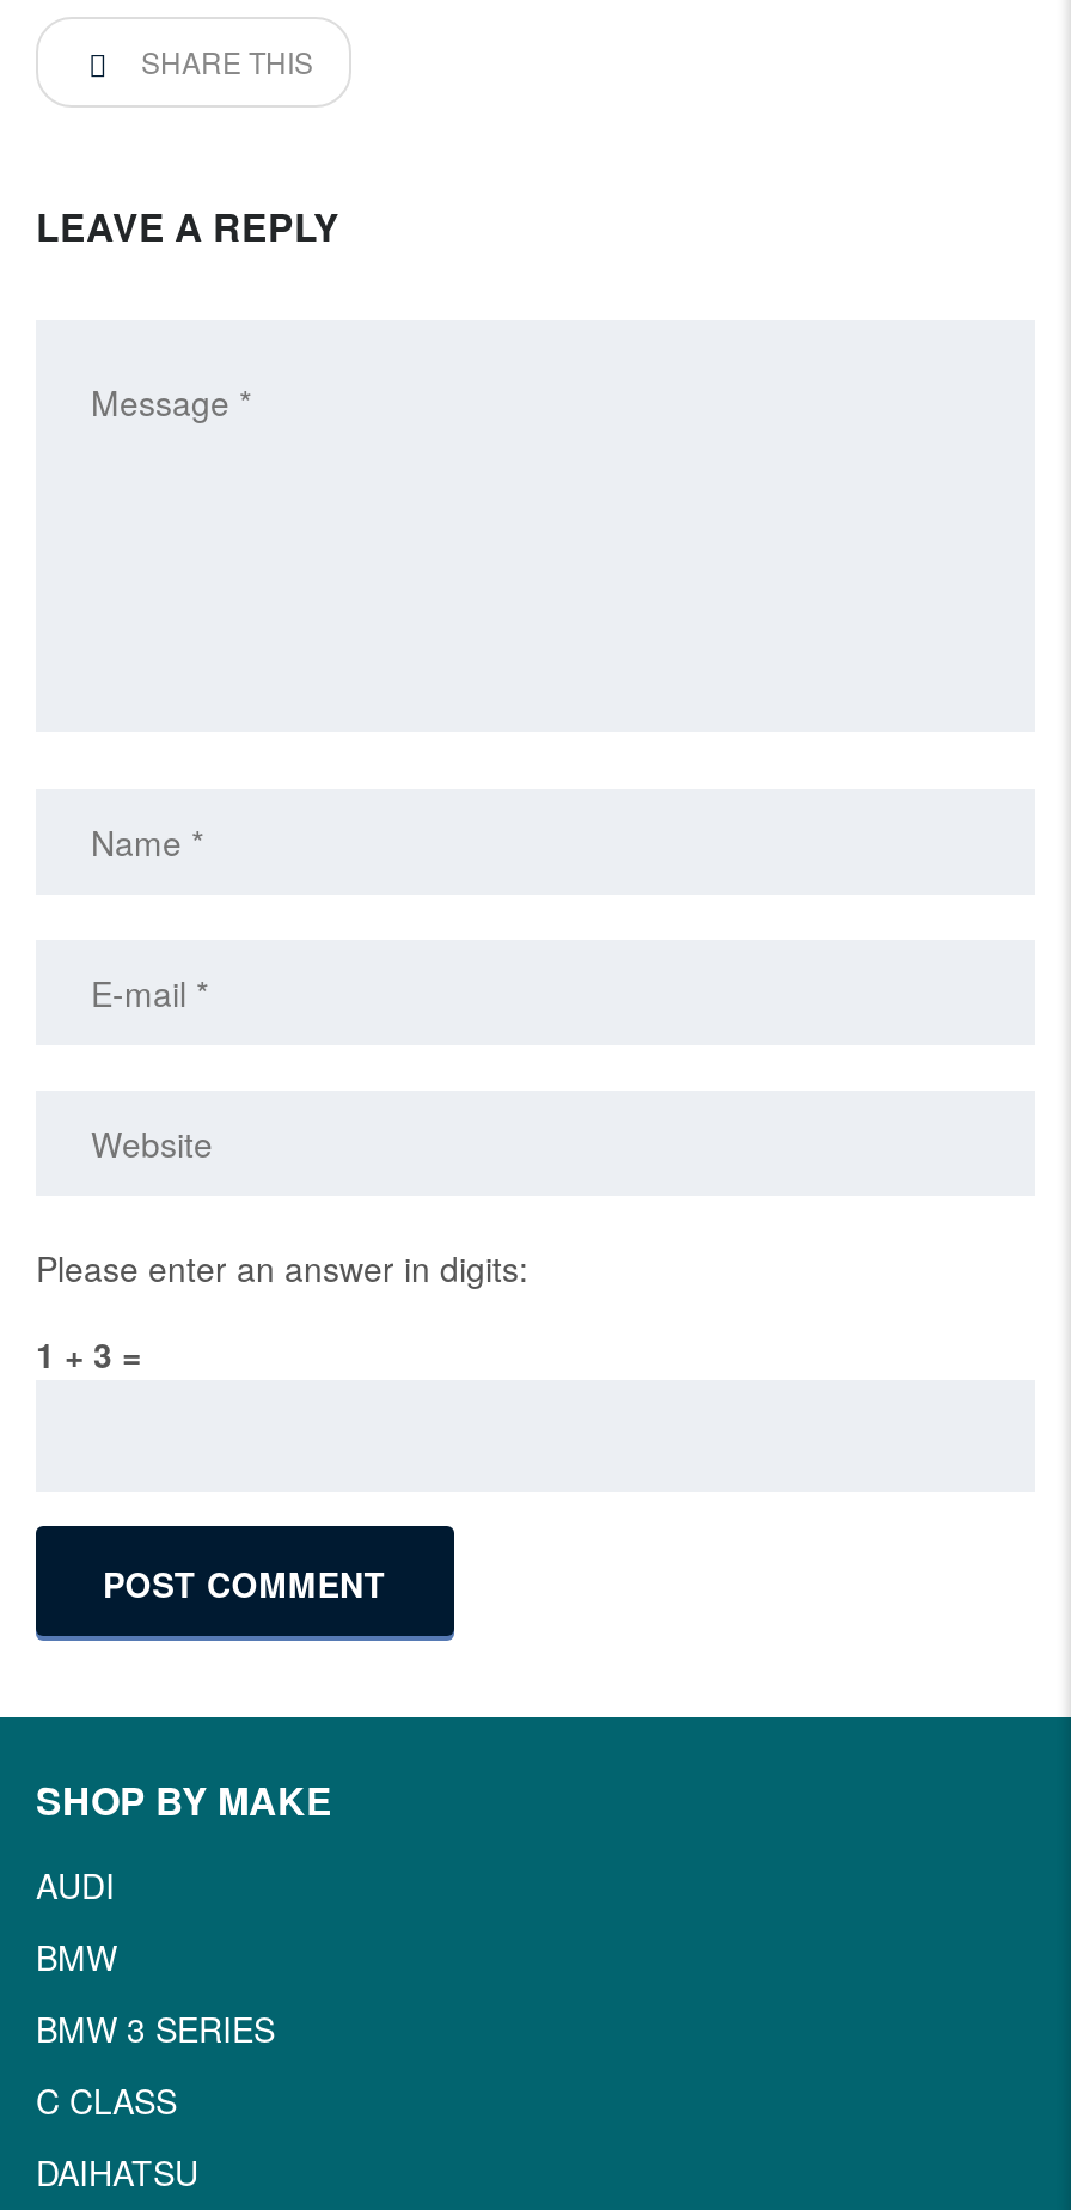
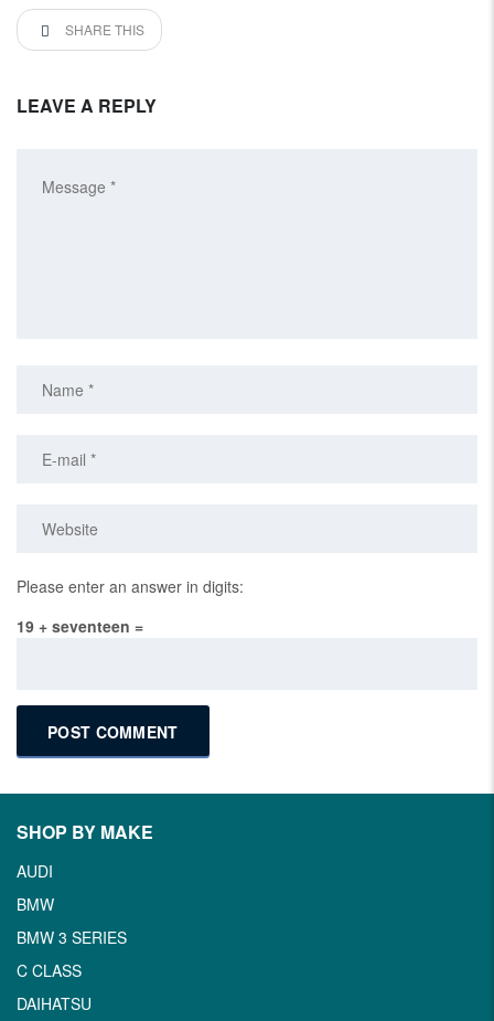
[36,1331,141,1378] 1 + 3 = -> [17,615,143,637] 19 + seventeen =

